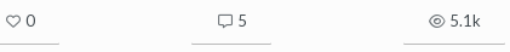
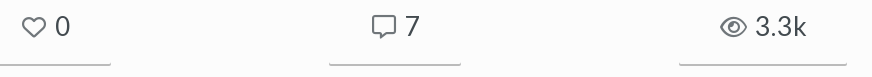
[234,11,481,30] 5 | 5.1k -> [399,11,807,43] 7 | 3.3k

